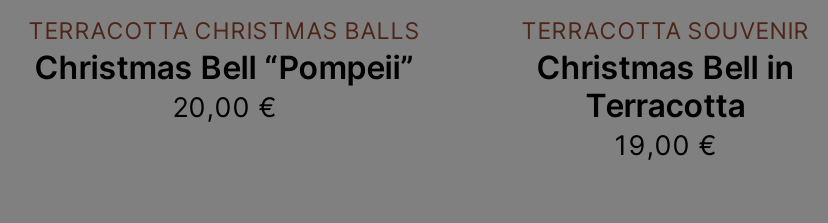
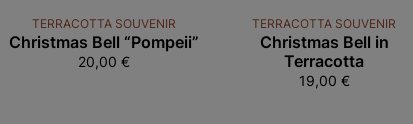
[29,18,421,46] TERRACOTTA CHRISTMAS BALLS -> [32,17,176,31] TERRACOTTA SOUVENIR

